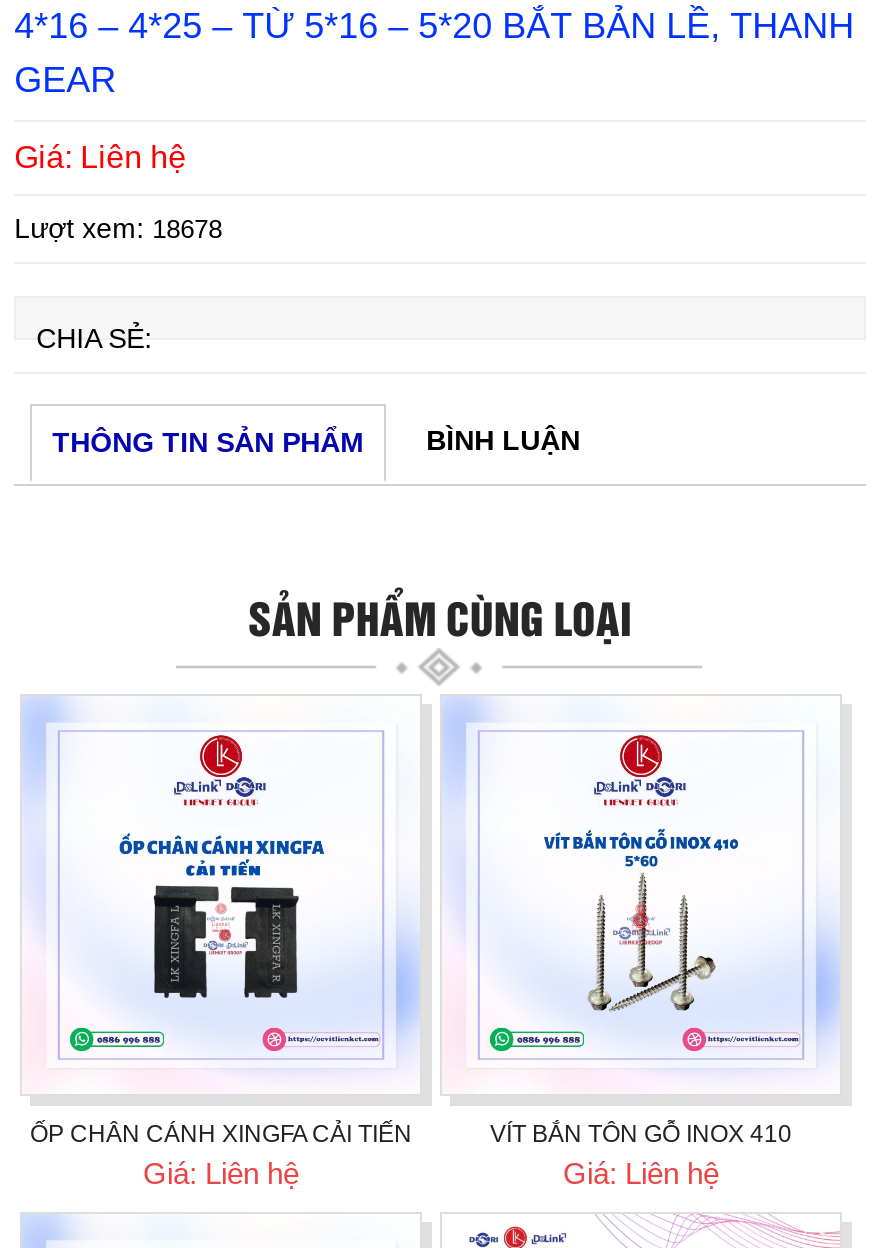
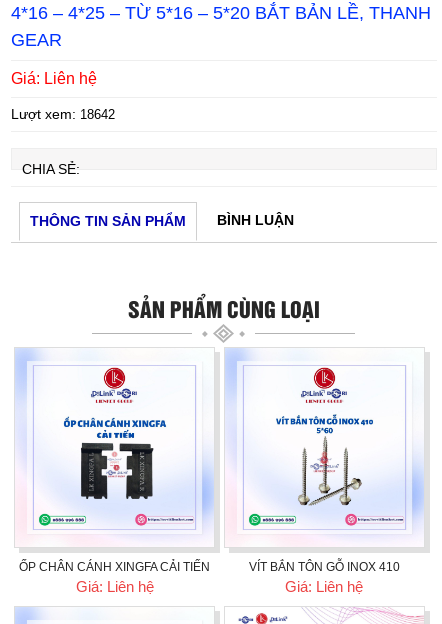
[14,212,222,244] Lượt xem: 18678 -> [11,106,115,122] Lượt xem: 18642

